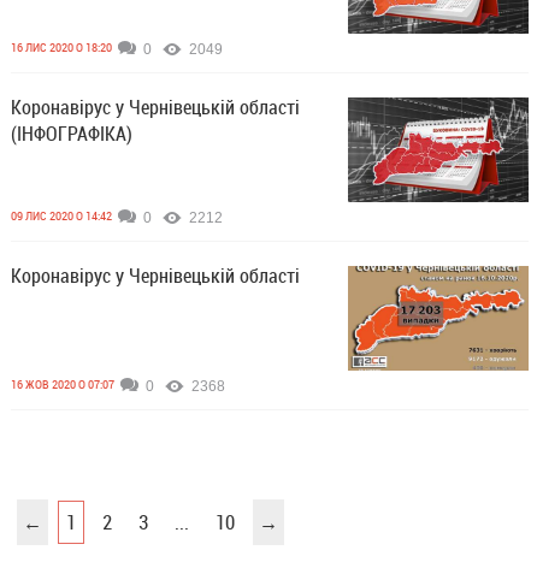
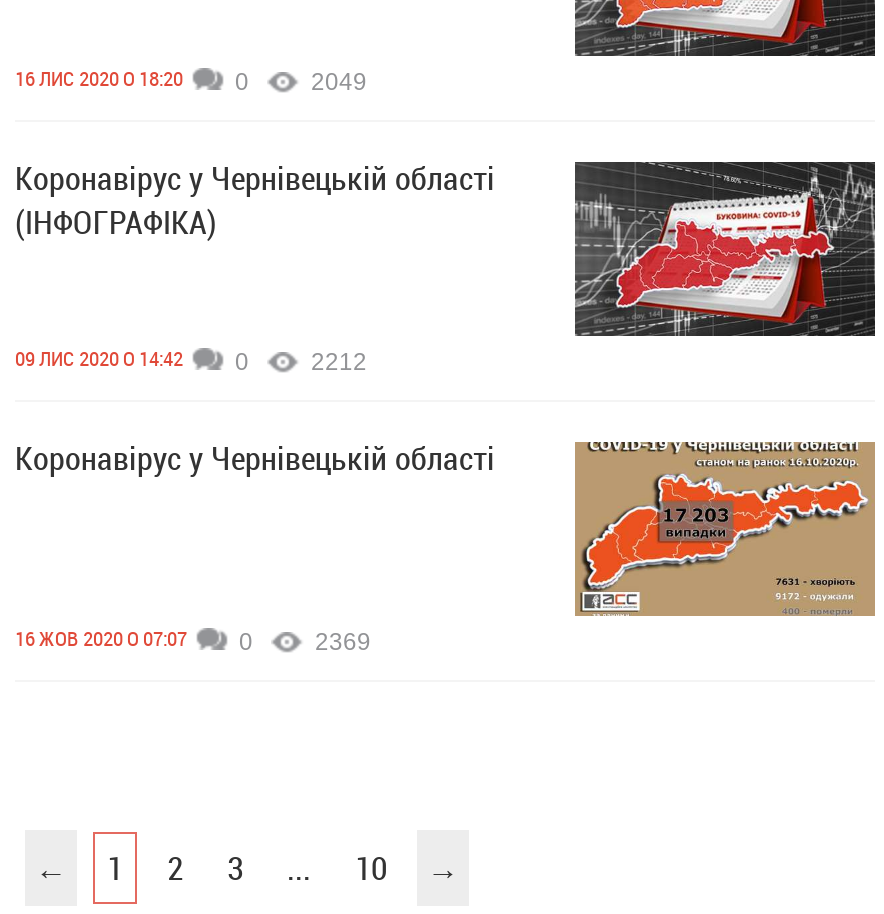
[191,378,225,394] 2368 -> [315,627,371,655] 2369

